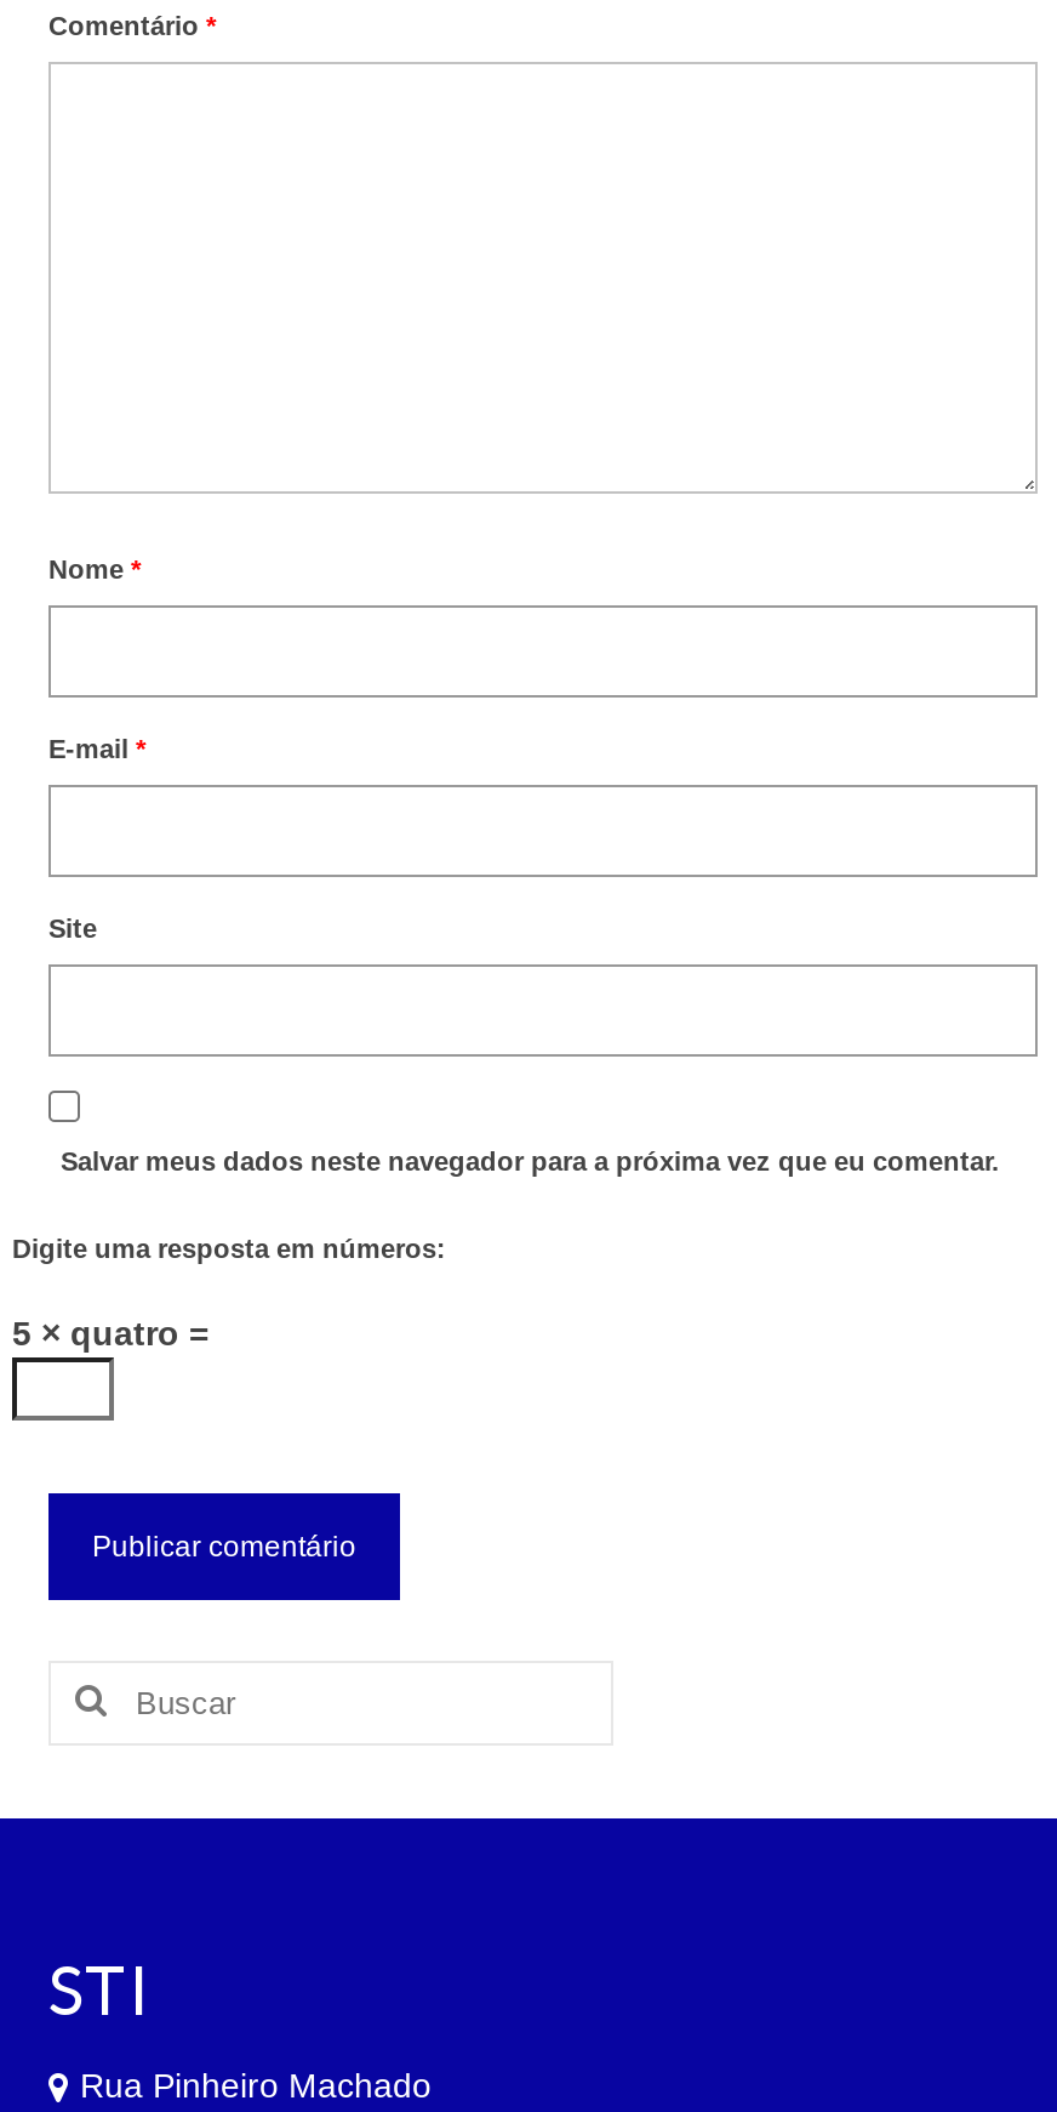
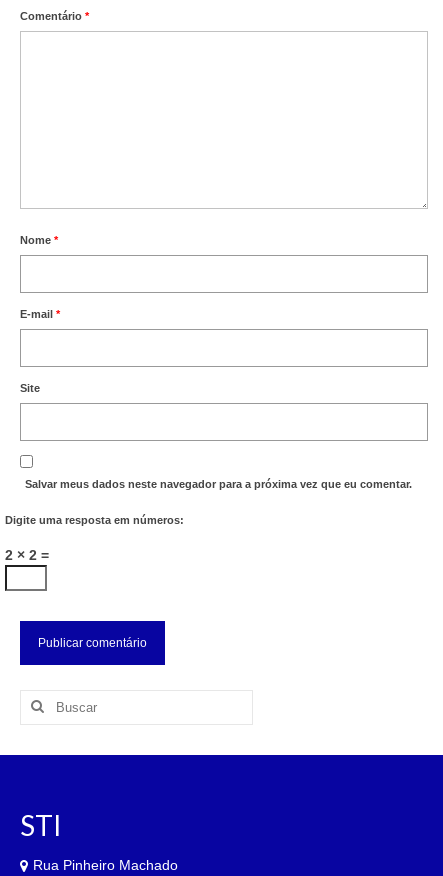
[12,1314,208,1352] 5 × quatro = -> [5,547,49,563] 2 × 2 =

